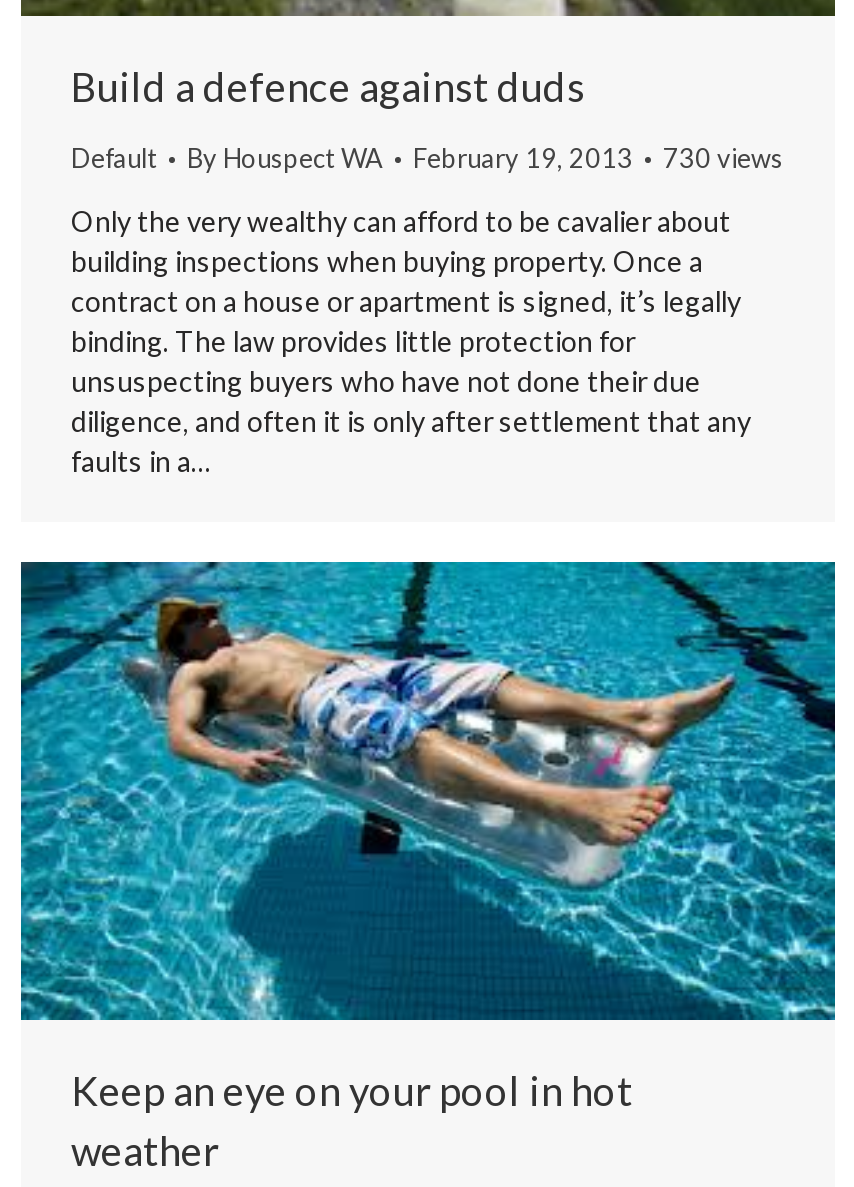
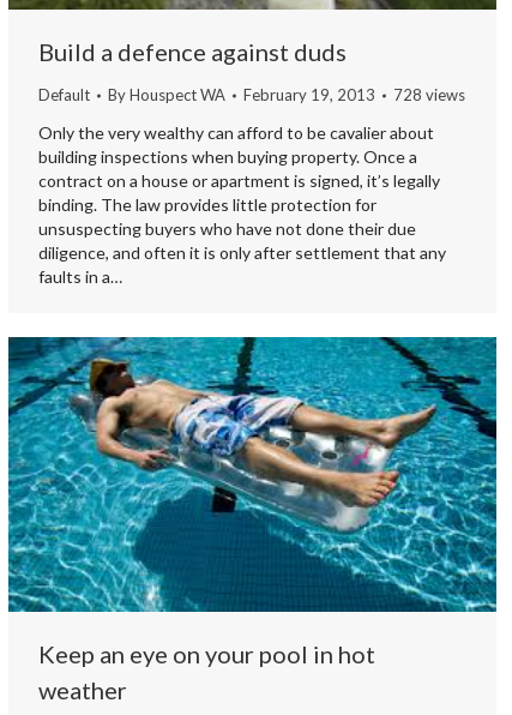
[71,142,783,174] Default By Houspect WA February 19, 2013 730 views -> [38,85,465,104] Default By Houspect WA February 19, 2013 728 views

